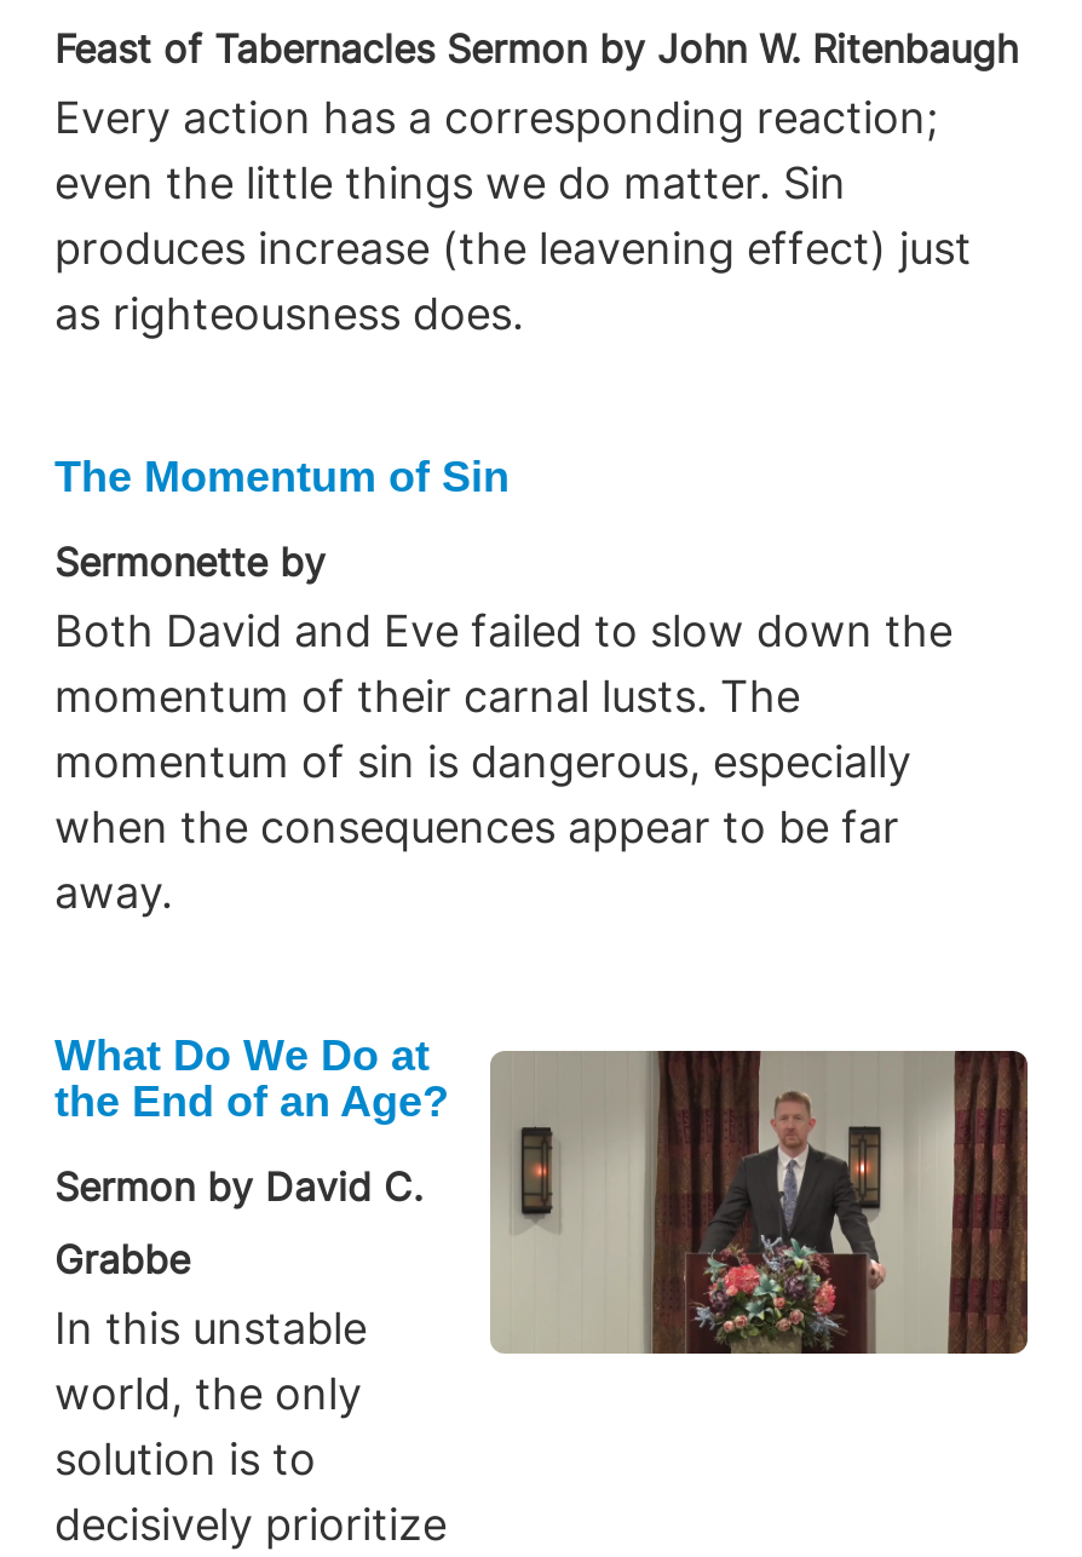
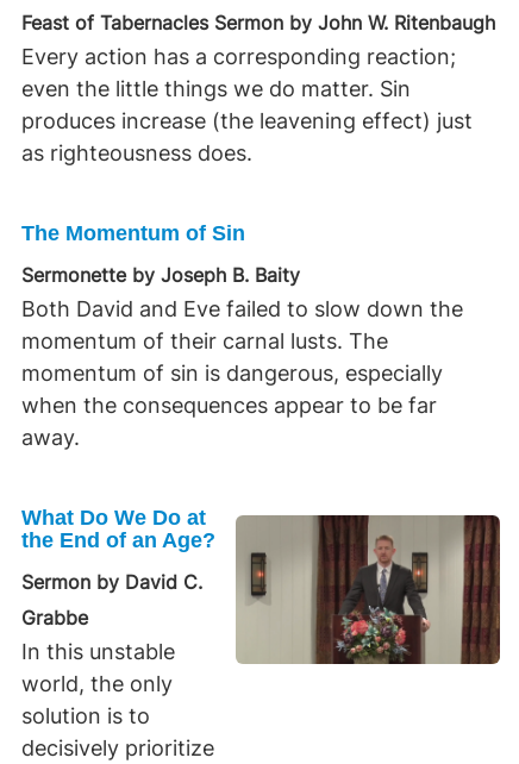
[54,538,326,586] Sermonette by -> [21,263,300,287] Sermonette by Joseph B. Baity

